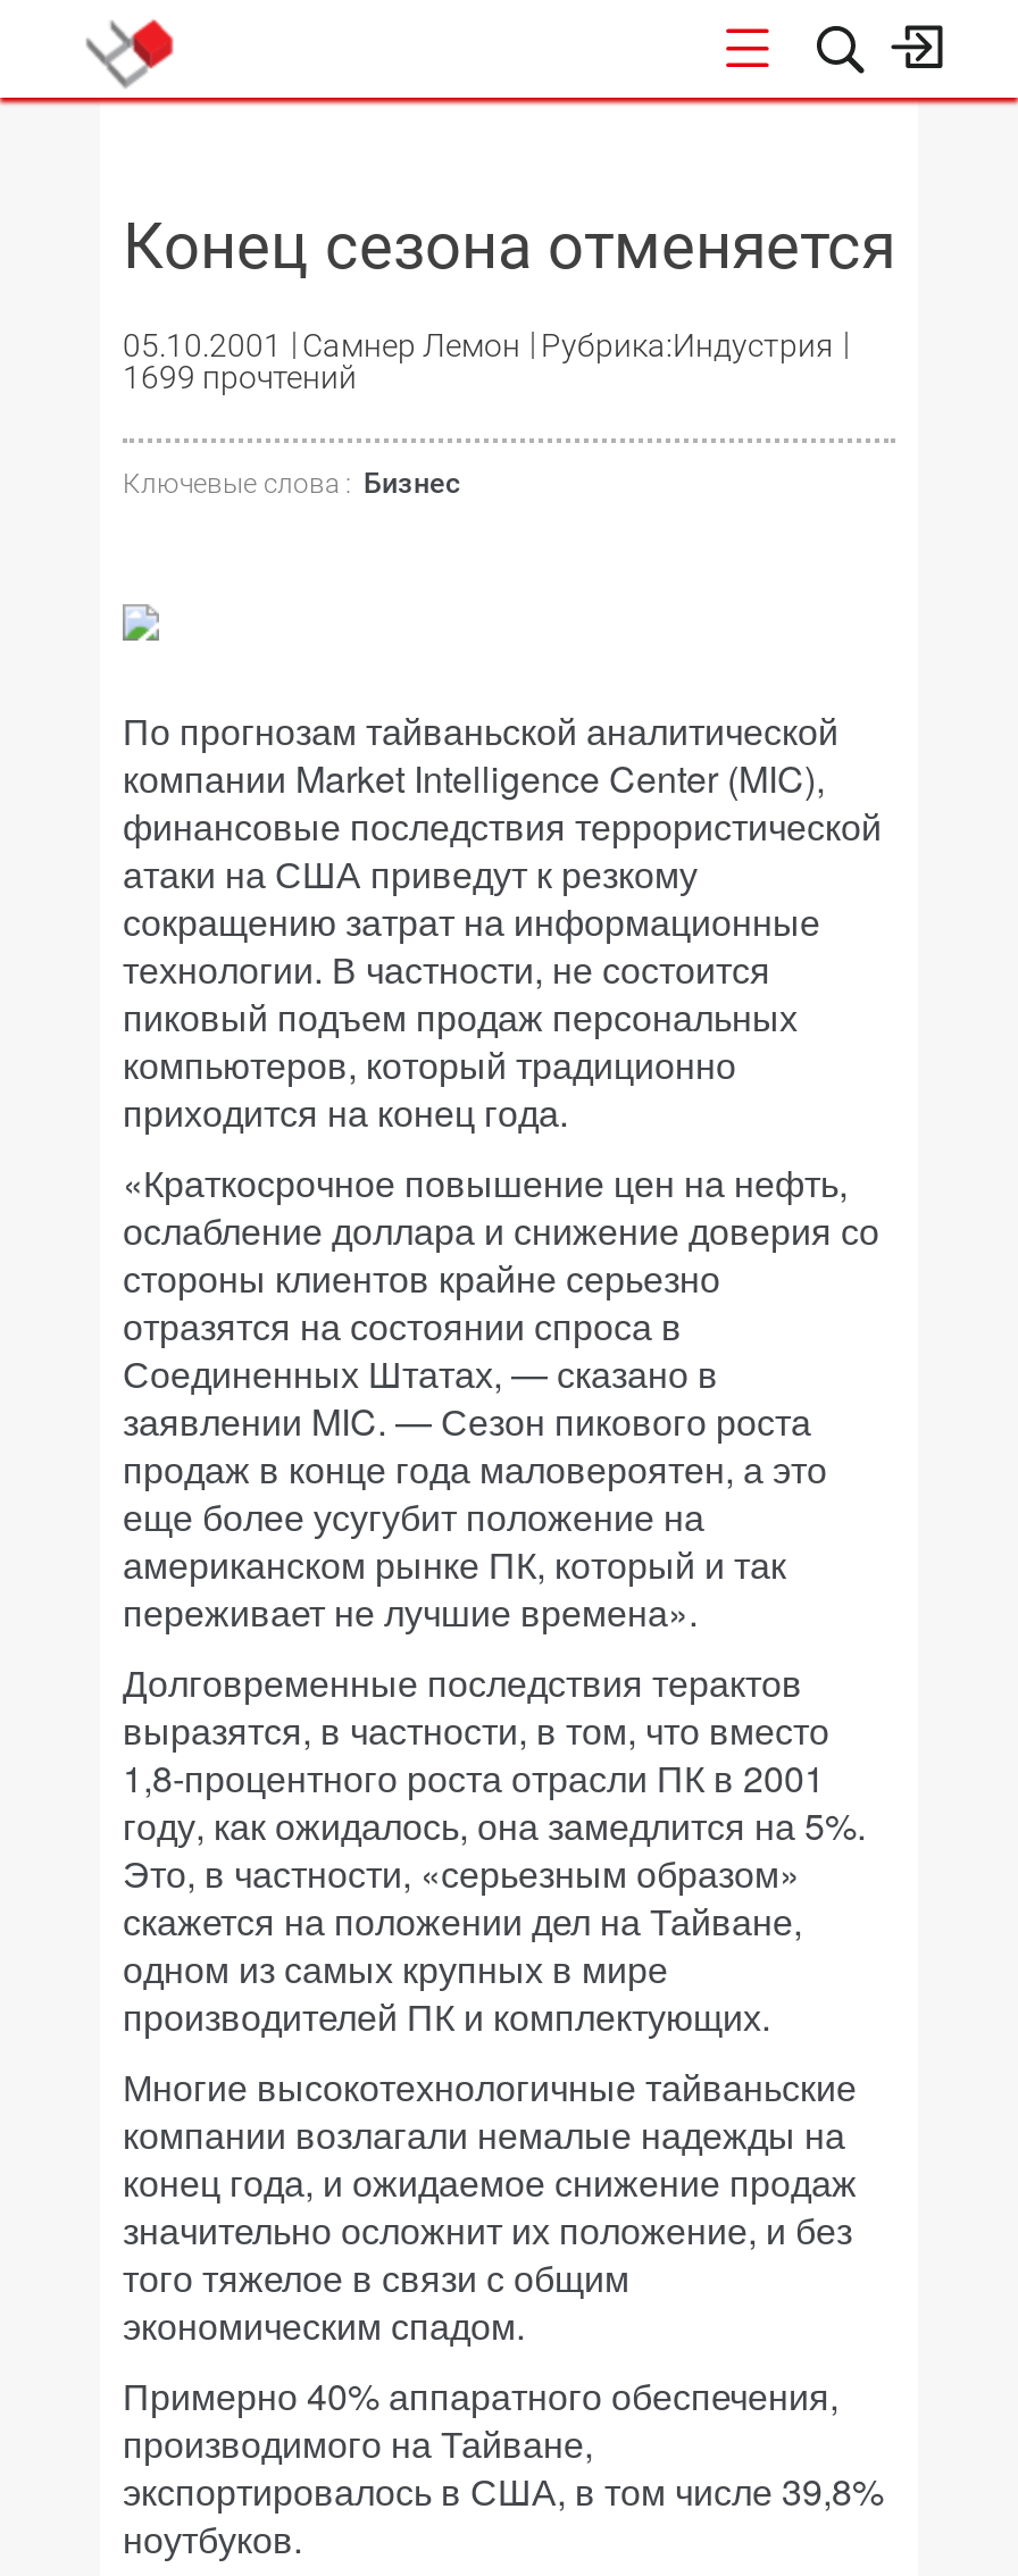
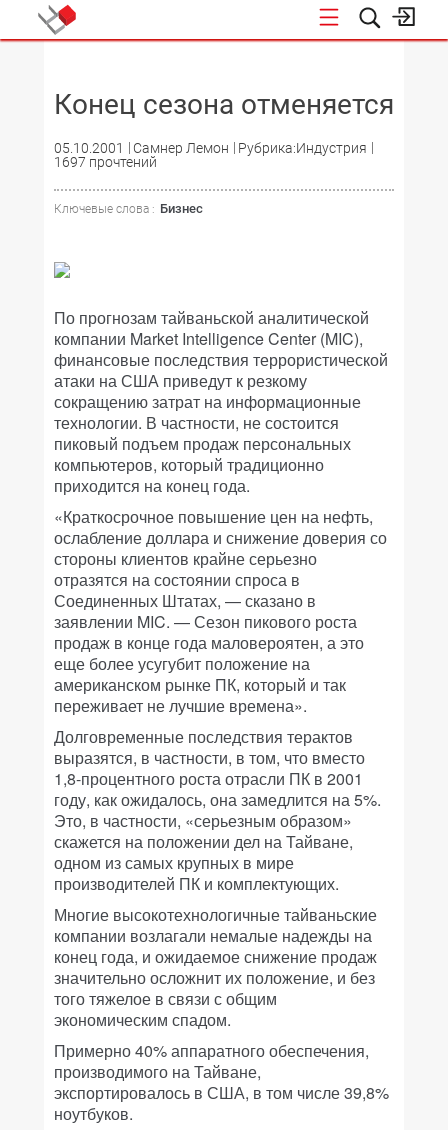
[123,359,357,395] 1699 прочтений -> [54,154,157,170] 1697 прочтений

